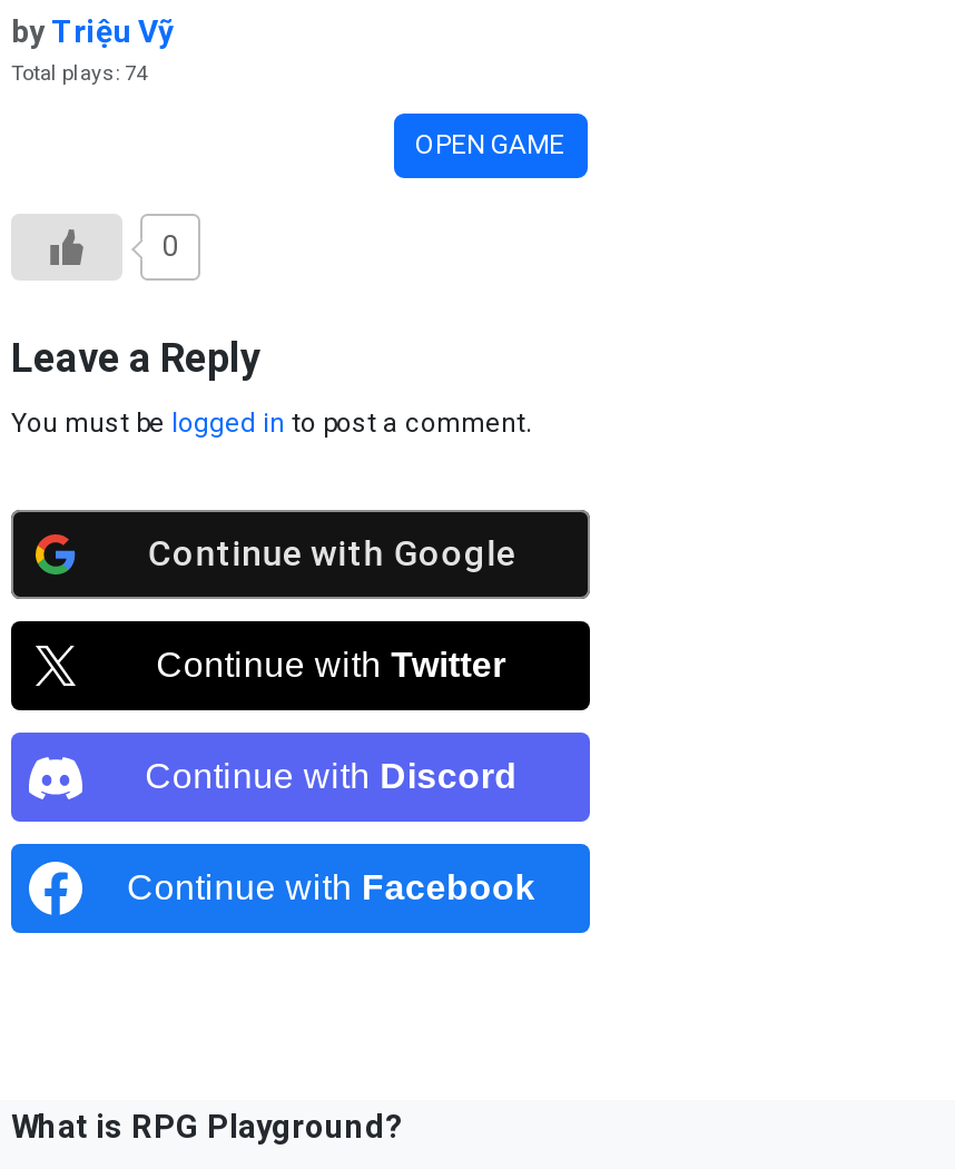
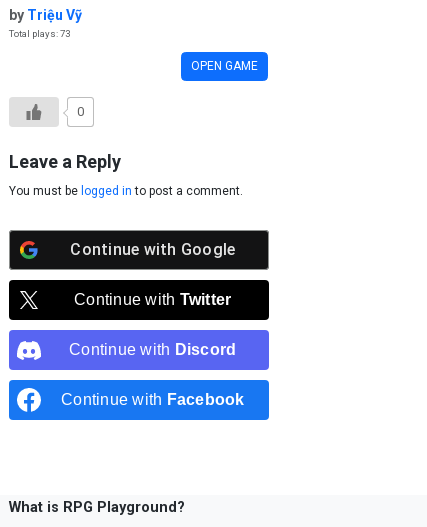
[11,59,147,83] Total plays: 74 -> [9,27,70,38] Total plays: 73

